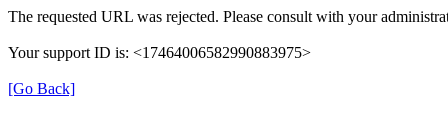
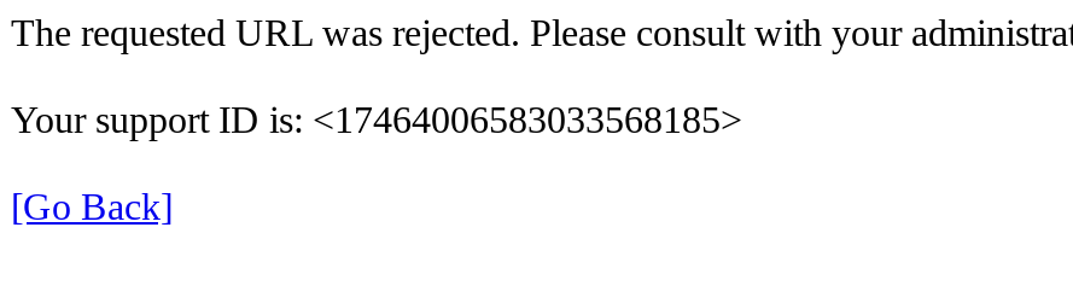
[8,44,311,61] Your support ID is: <17464006582990883975> -> [11,99,742,140] Your support ID is: <17464006583033568185>

